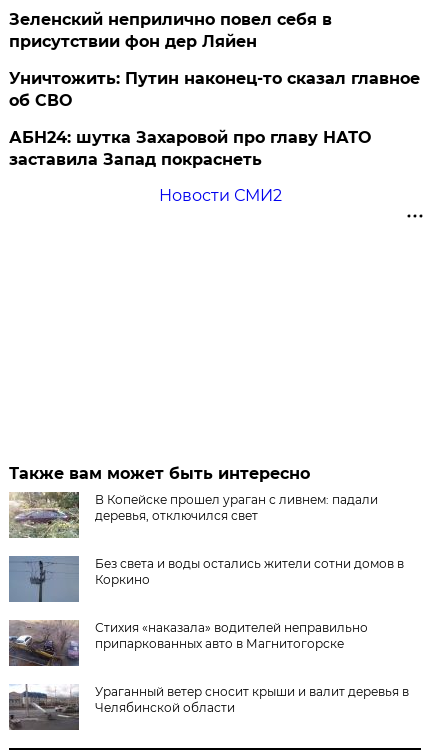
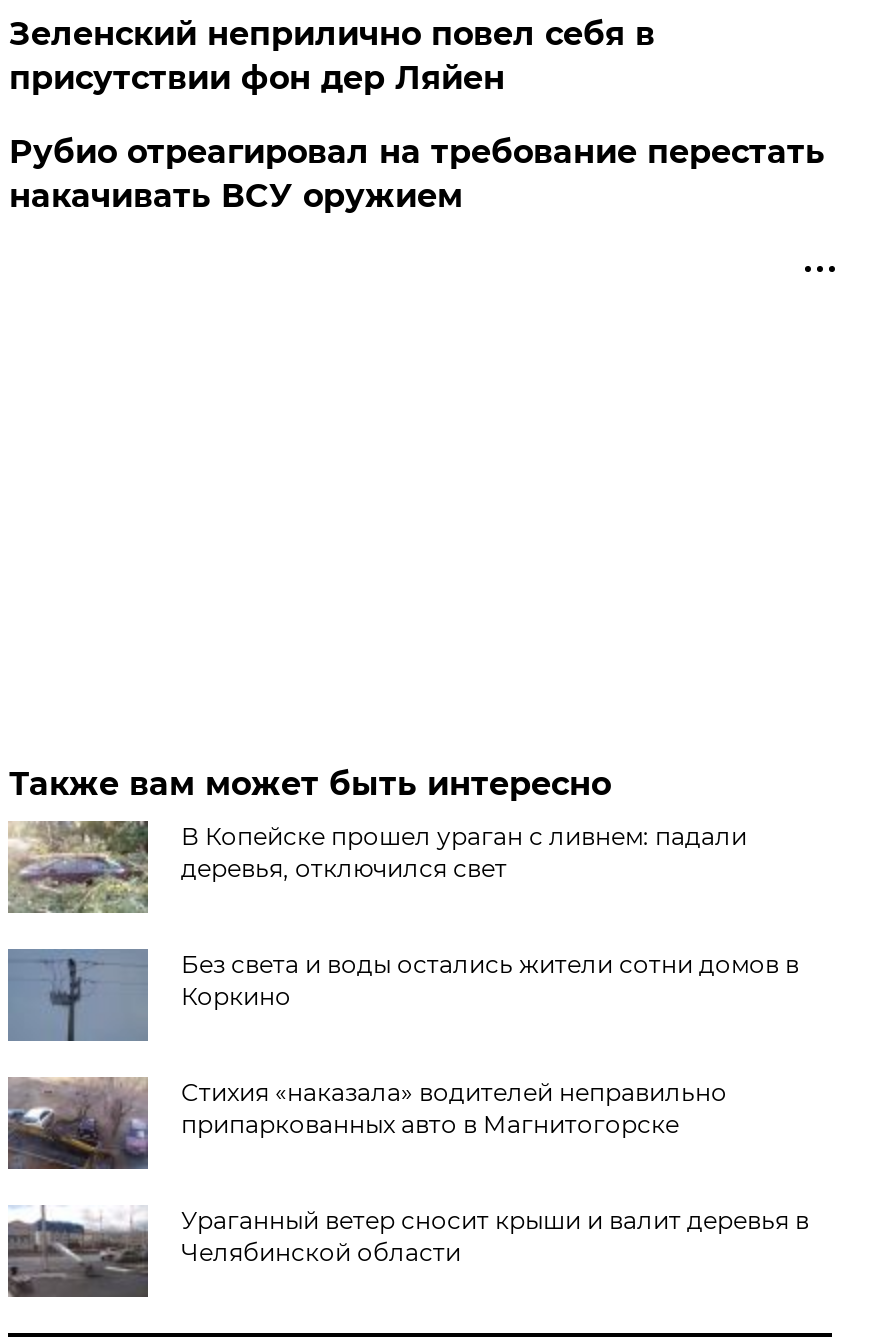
[9,69,420,205] Уничтожить: Путин наконец-то сказал главное | об СВО | АБН24: шутка Захаровой про главу НАТО | заставила Запад покраснеть | Новости СМИ2 -> [9,133,825,215] Рубио отреагировал на требование перестать | накачивать ВСУ оружием

